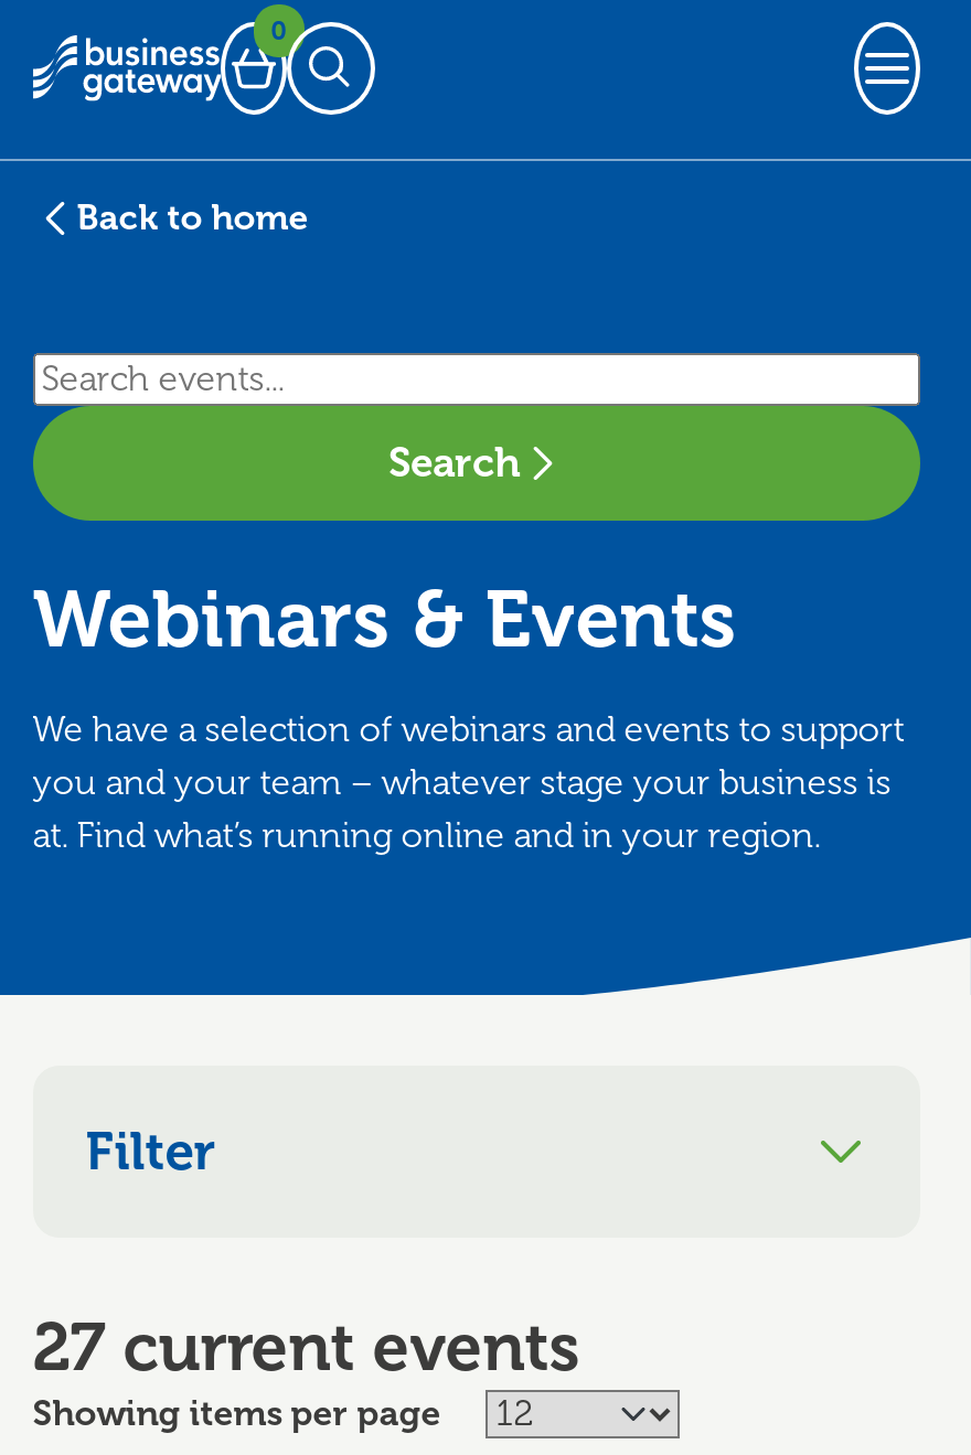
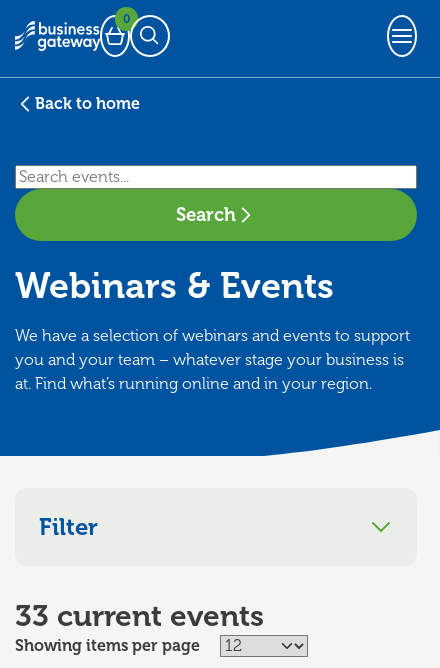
[32,1310,580,1386] 27 current events -> [15,599,264,633] 33 current events

